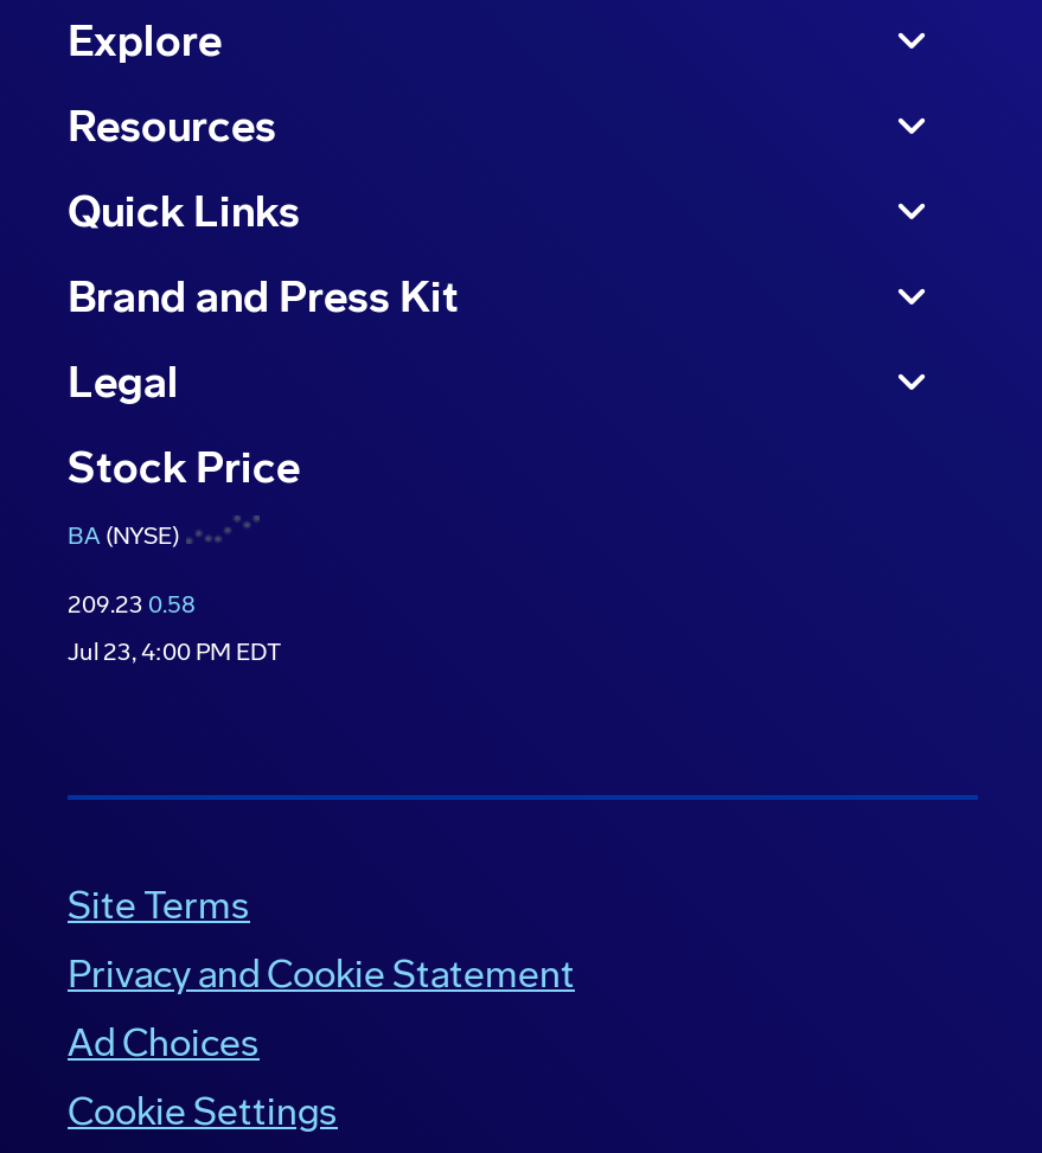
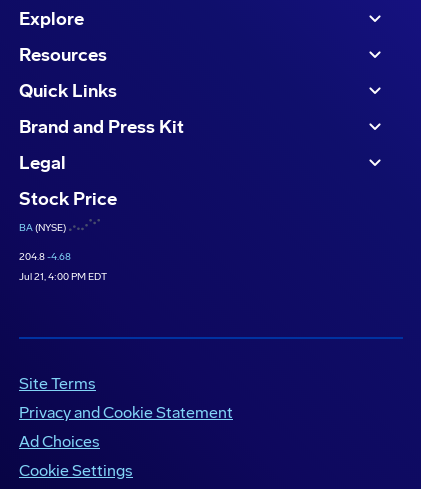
[68,592,196,620] 209.23 0.58 -> [19,251,71,263] 204.8 -4.68
[68,639,281,668] Jul 23, 4:00 PM EDT -> [19,271,107,283] Jul 21, 4:00 PM EDT

